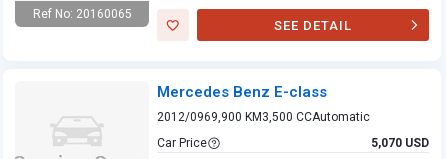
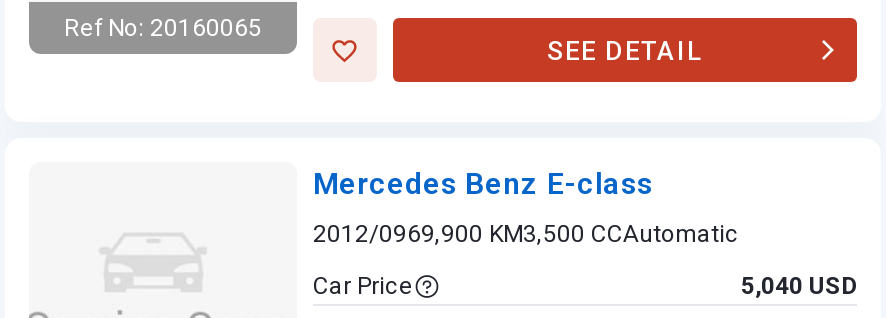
[371,136,429,150] 5,070 USD -> [741,272,857,300] 5,040 USD

